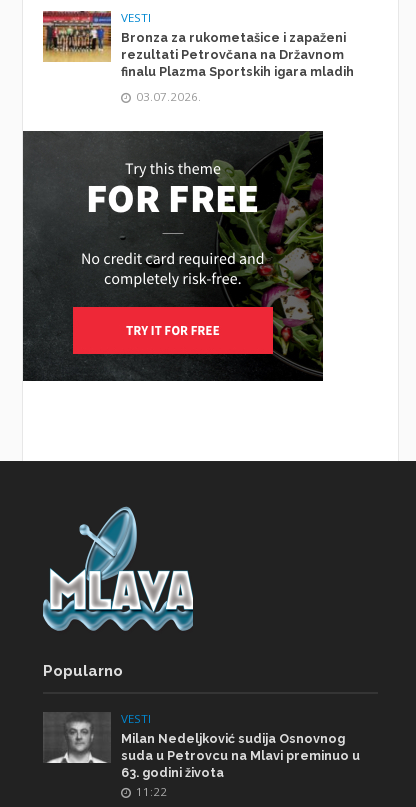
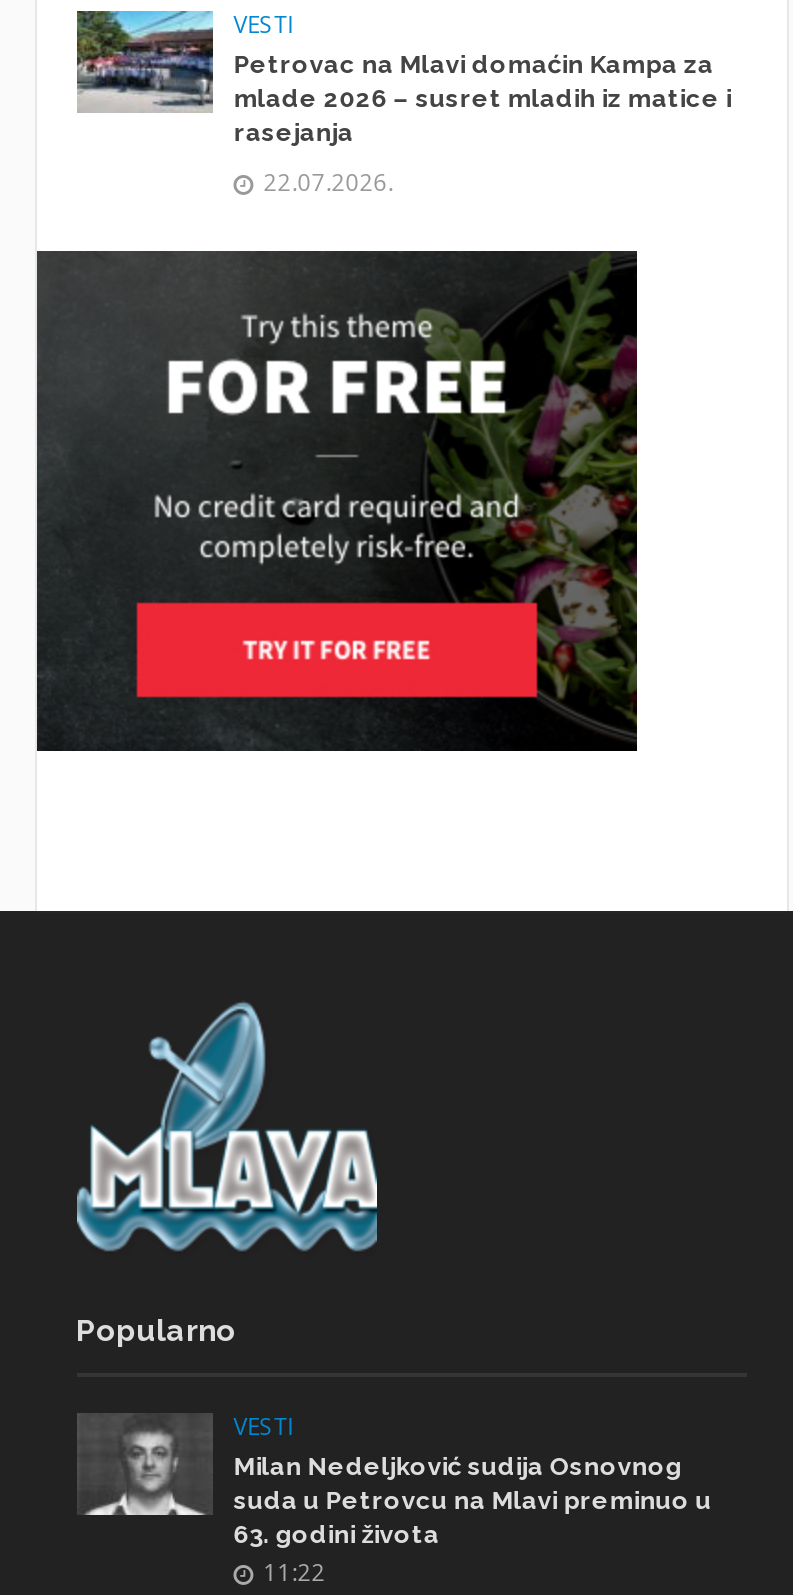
[42,10,354,78] [image] | Bronza za rukometašice i zapaženi | rezultati Petrovčana na Državnom | finalu Plazma Sportskih igara mladih -> [75,9,731,146] [image] | Petrovac na Mlavi domaćin Kampa za | mlade 2026 – susret mladih iz matice i | rasejanja
[136,88,201,103] 03.07.2026. -> [263,166,393,196] 22.07.2026.

